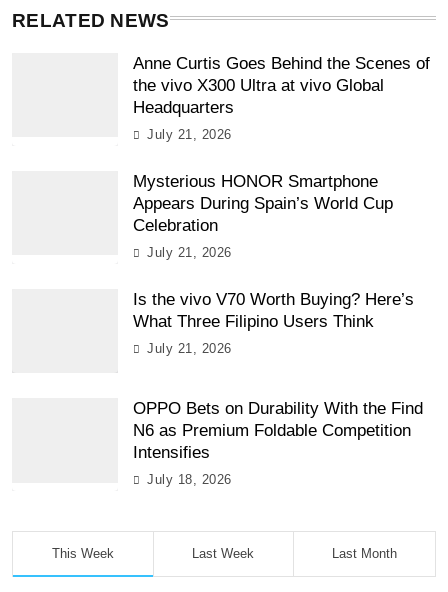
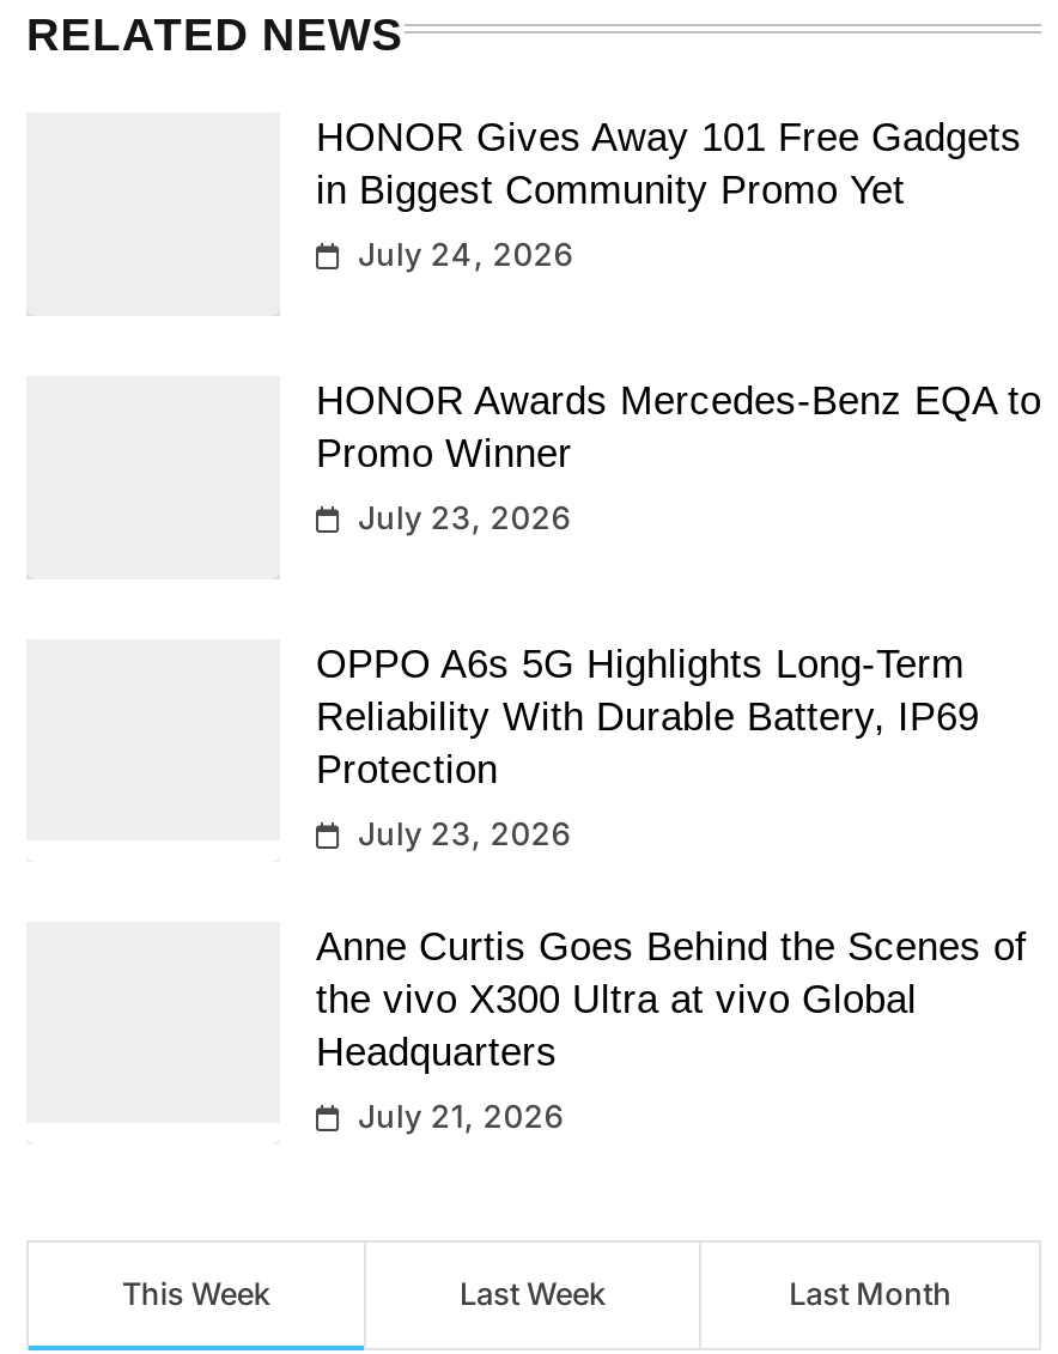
none -> [316,115,1041,852] HONOR Gives Away 101 Free Gadgets | in Biggest Community Promo Yet | July 24, 2026 | HONOR Awards Mercedes-Benz EQA to | Promo Winner | July 23, 2026 | OPPO A6s 5G Highlights Long-Term | Reliability With Durable Battery, IP69 | Protection | July 23, 2026
moved [133,54,430,142] -> [316,923,1027,1134]: Anne Curtis Goes Behind the Scenes of | the vivo X300 Ultra at vivo Global | Headquarters | July 21, 2026
[133,172,423,487] Mysterious HONOR Smartphone | Appears During Spain’s World Cup | Celebration | July 21, 2026 | Is the vivo V70 Worth Buying? Here’s | What Three Filipino Users Think | July 21, 2026 | OPPO Bets on Durability With the Find | N6 as Premium Foldable Competition | Intensifies | July 18, 2026 -> none

